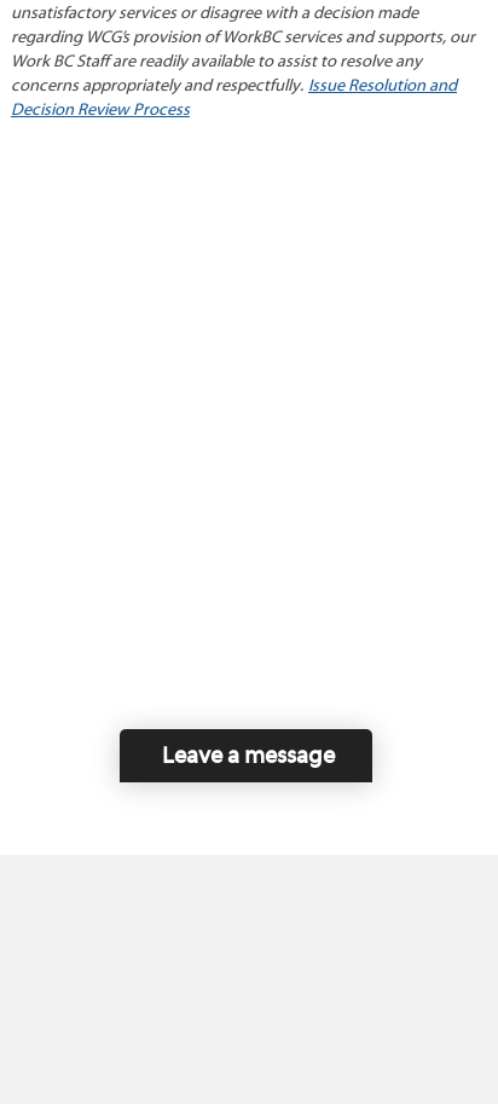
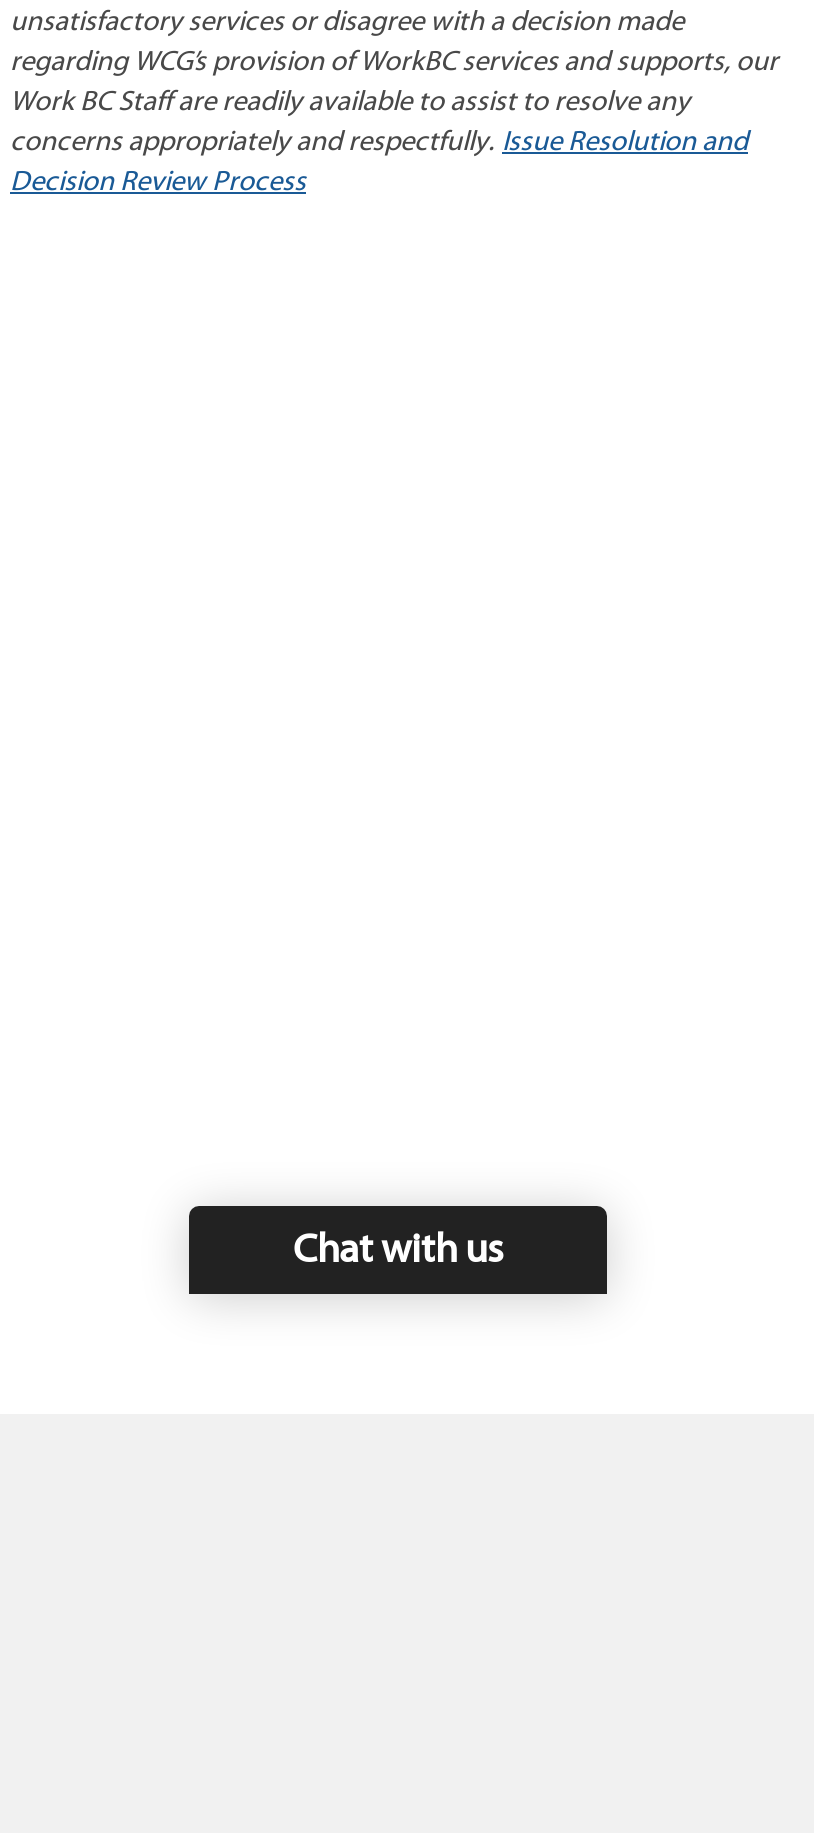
[161,741,334,769] Leave a message -> [293,1226,503,1272] Chat with us

